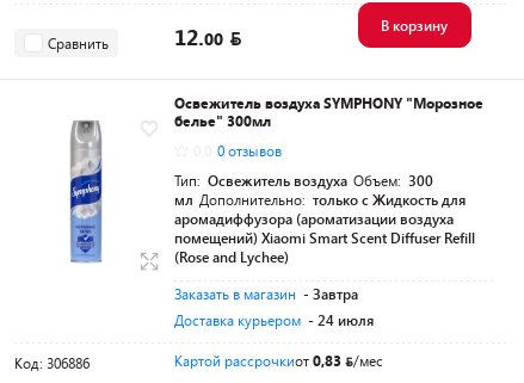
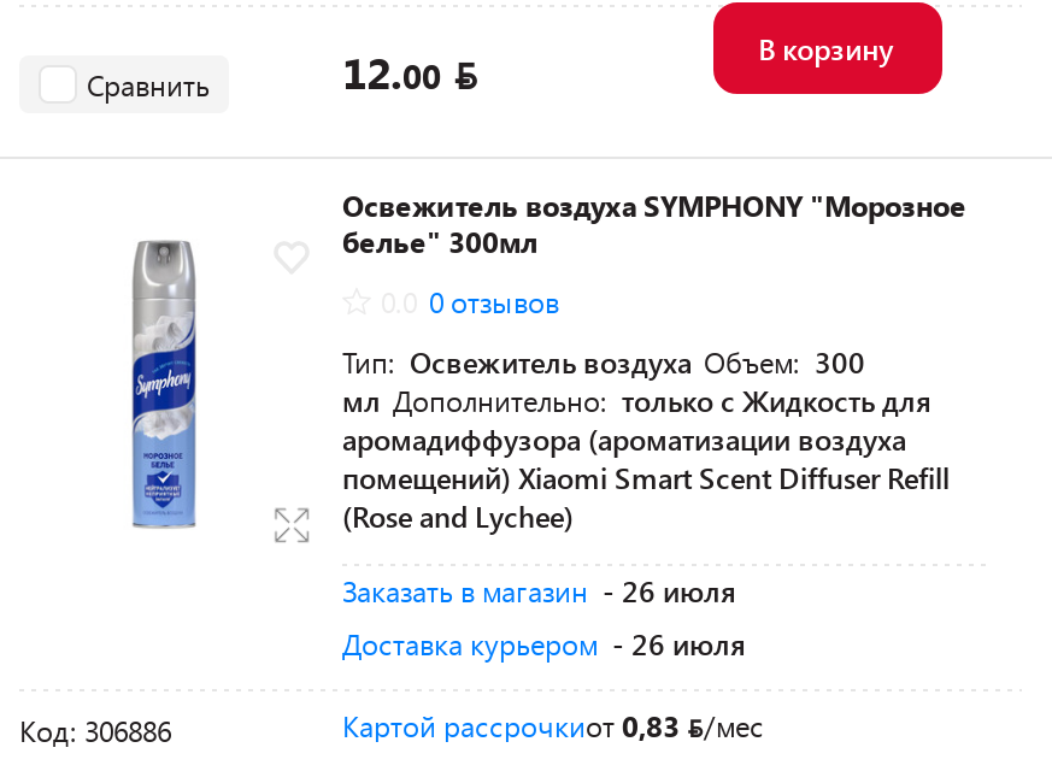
[174,284,374,329] Заказать в магазин - Завтра | Доставка курьером - 24 июля -> [342,571,745,663] Заказать в магазин - 26 июля | Доставка курьером - 26 июля

